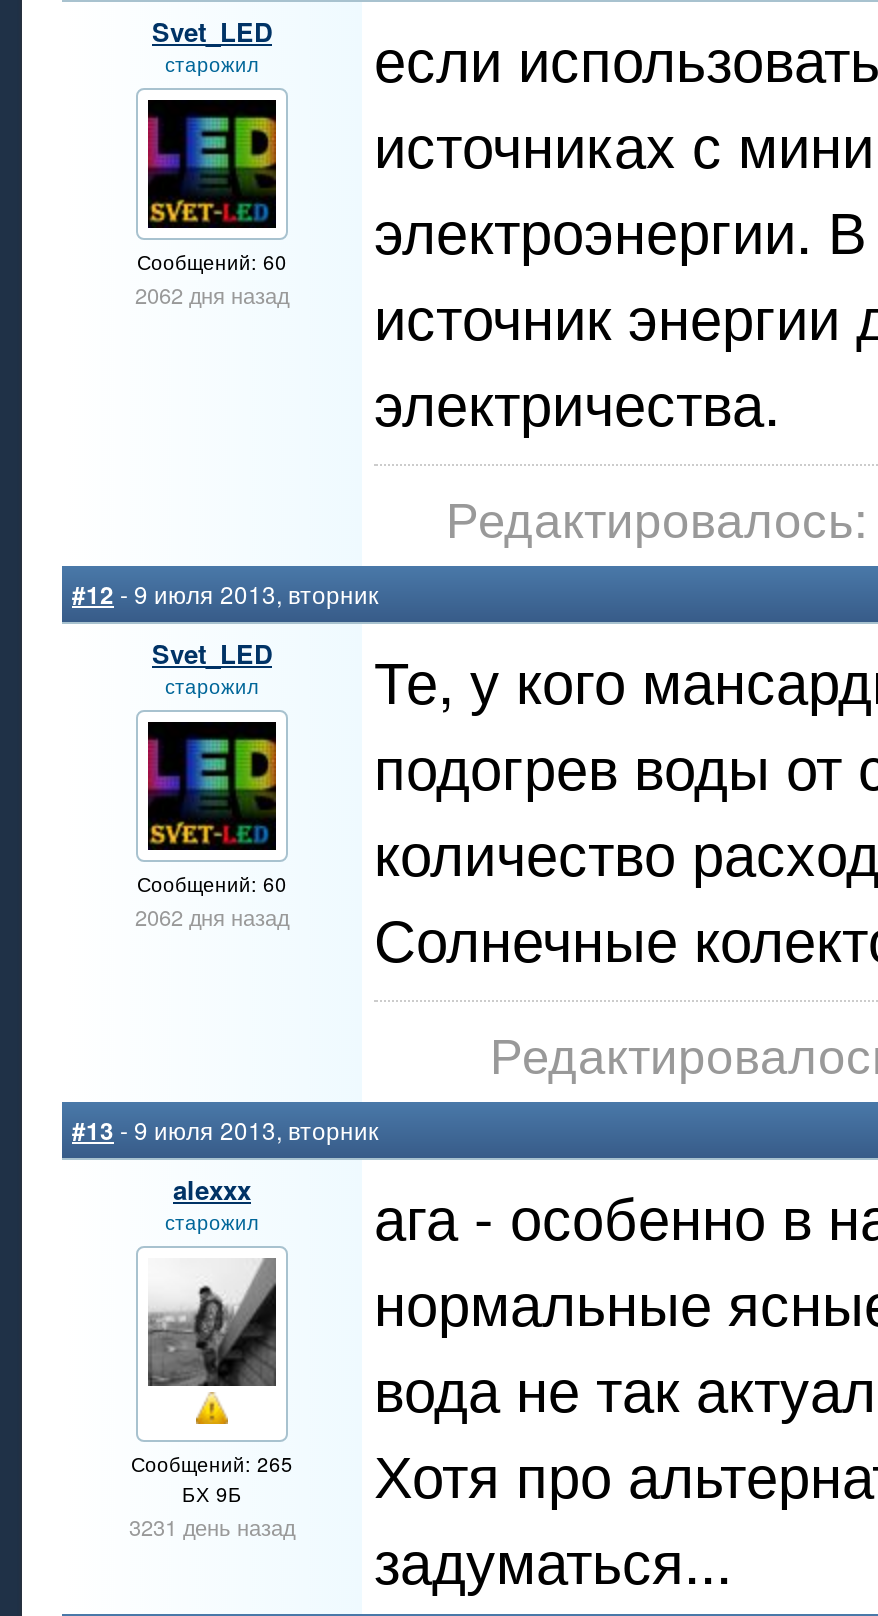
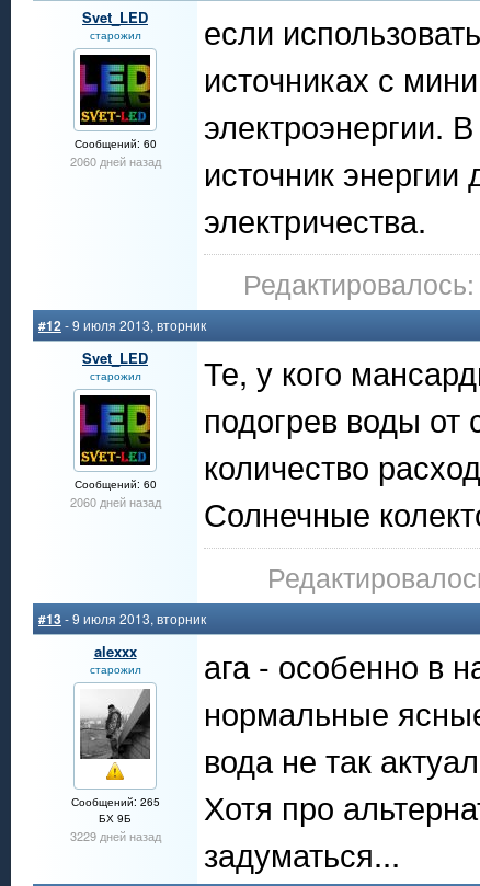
[135,278,289,310] 2062 дня назад -> [70,152,161,170] 2060 дней назад
[135,900,289,932] 2062 дня назад -> [70,493,161,510] 2060 дней назад
[129,1510,295,1542] 3231 день назад -> [70,827,161,844] 3229 дней назад

